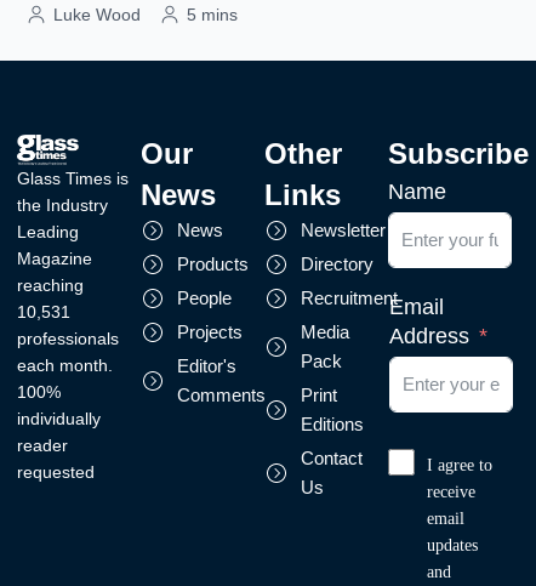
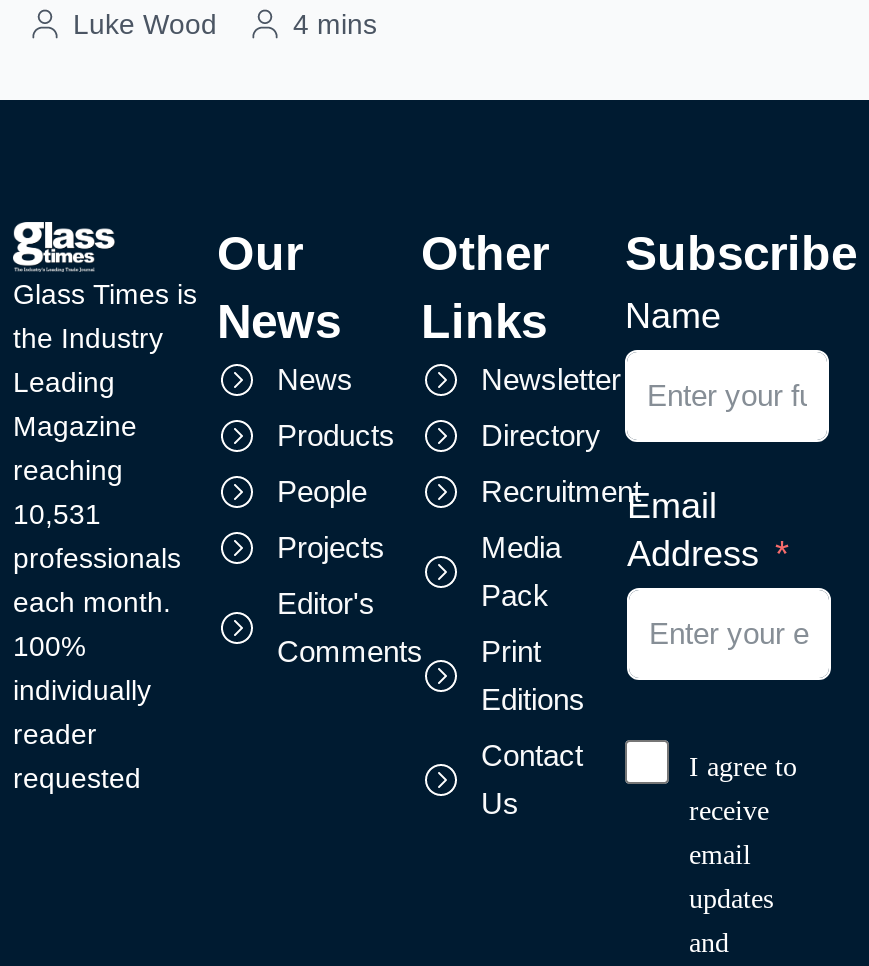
[187,5,238,24] 5 mins -> [293,8,377,40] 4 mins

